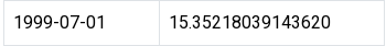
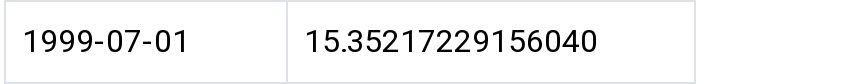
[169,12,331,33] 15.35218039143620 -> [304,22,598,60] 15.35217229156040

